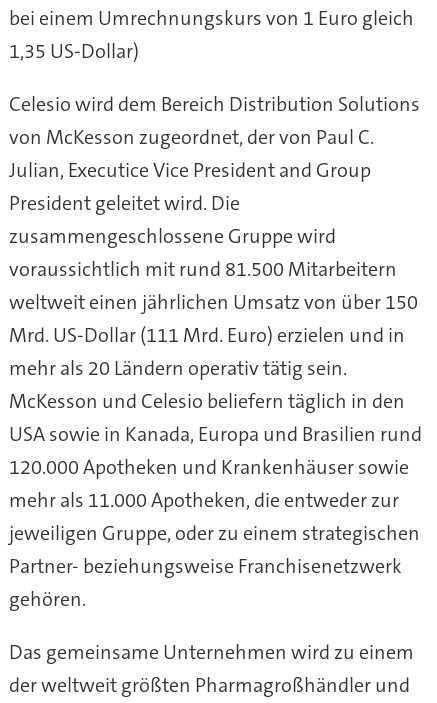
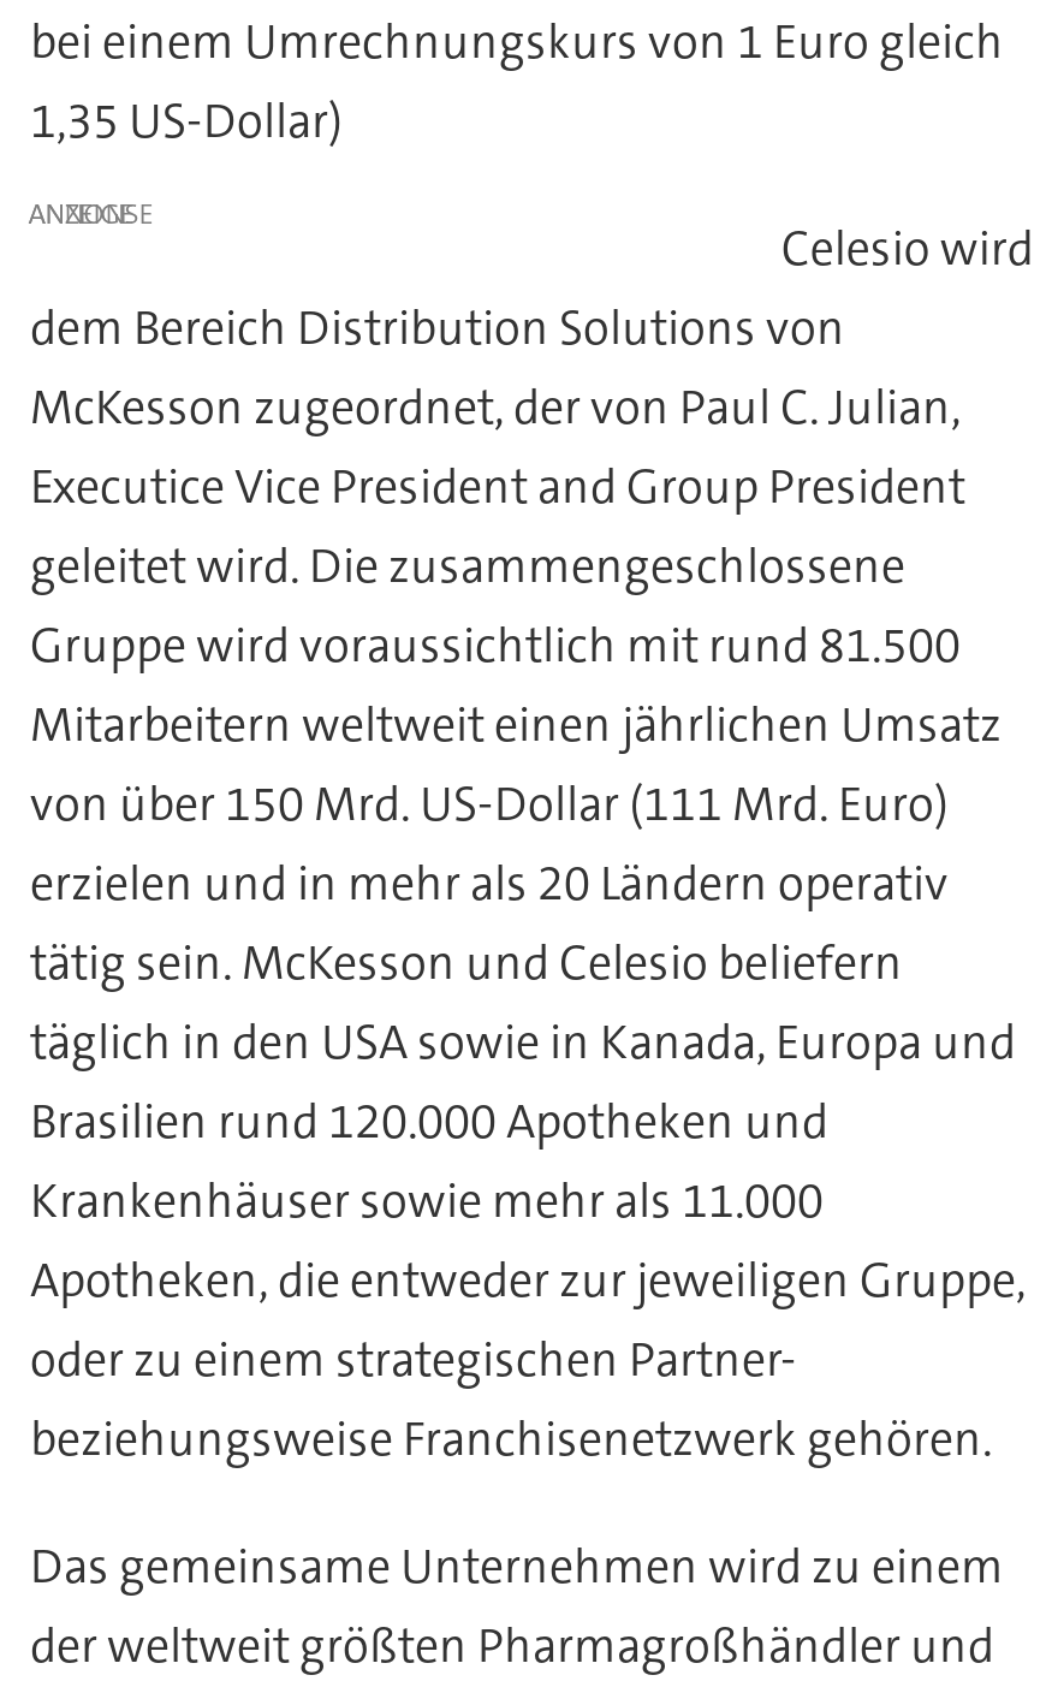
[9,91,422,612] Celesio wird dem Bereich Distribution Solutions | von McKesson zugeordnet, der von Paul C. | Julian, Executice Vice President and Group | President geleitet wird. Die | zusammengeschlossene Gruppe wird | voraussichtlich mit rund 81.500 Mitarbeitern | weltweit einen jährlichen Umsatz von über 150 | Mrd. US-Dollar (111 Mrd. Euro) erzielen und in | mehr als 20 Ländern operativ tätig sein. | McKesson und Celesio beliefern täglich in den | USA sowie in Kanada, Europa und Brasilien rund | 120.000 Apotheken und Krankenhäuser sowie | mehr als 11.000 Apotheken, die entweder zur | jeweiligen Gruppe, oder zu einem strategischen | Partner- beziehungsweise Franchisenetzwerk | gehören. -> [28,195,1034,1469] ANZEIGE | Celesio wird | dem Bereich Distribution Solutions von | McKesson zugeordnet, der von Paul C. Julian, | Executice Vice President and Group President | geleitet wird. Die zusammengeschlossene | Gruppe wird voraussichtlich mit rund 81.500 | Mitarbeitern weltweit einen jährlichen Umsatz | von über 150 Mrd. US-Dollar (111 Mrd. Euro) | erzielen und in mehr als 20 Ländern operativ | tätig sein. McKesson und Celesio beliefern | täglich in den USA sowie in Kanada, Europa und | Brasilien rund 120.000 Apotheken und | Krankenhäuser sowie mehr als 11.000 | Apotheken, die entweder zur jeweiligen Gruppe, | oder zu einem strategischen Partner- | beziehungsweise Franchisenetzwerk gehören.

